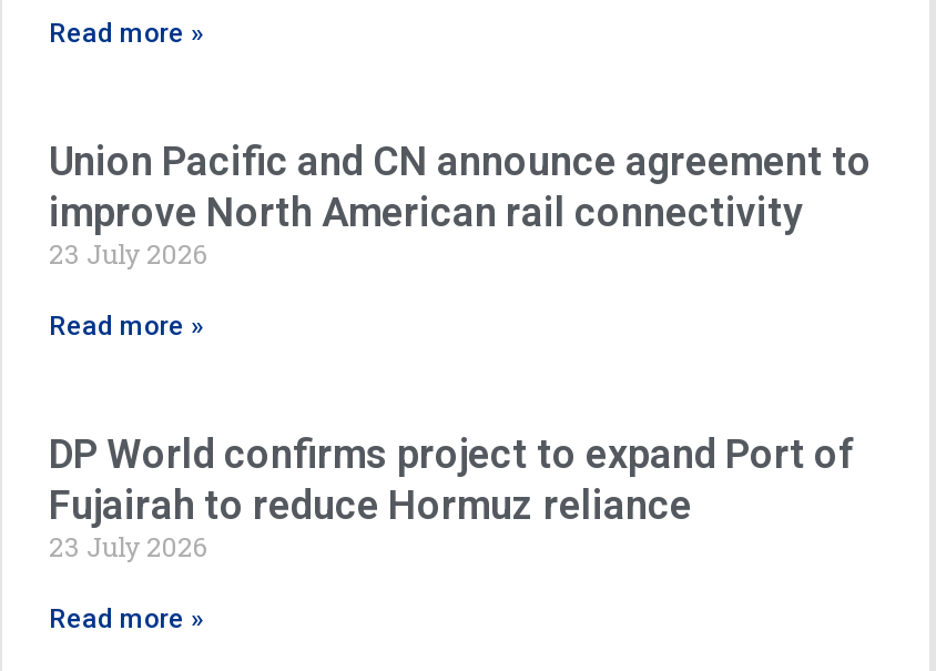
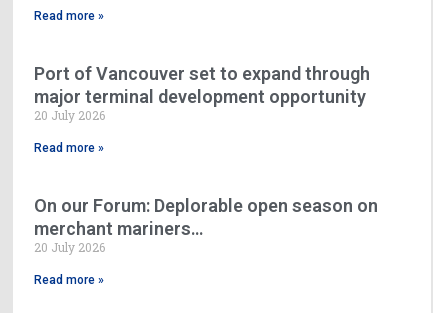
[49,137,872,270] Union Pacific and CN announce agreement to | improve North American rail connectivity | 23 July 2026 -> [34,63,370,123] Port of Vancouver set to expand through | major terminal development opportunity | 20 July 2026
[49,430,854,563] DP World confirms project to expand Port of | Fujairah to reduce Hormuz reliance | 23 July 2026 -> [34,195,378,255] On our Forum: Deplorable open season on | merchant mariners… | 20 July 2026

